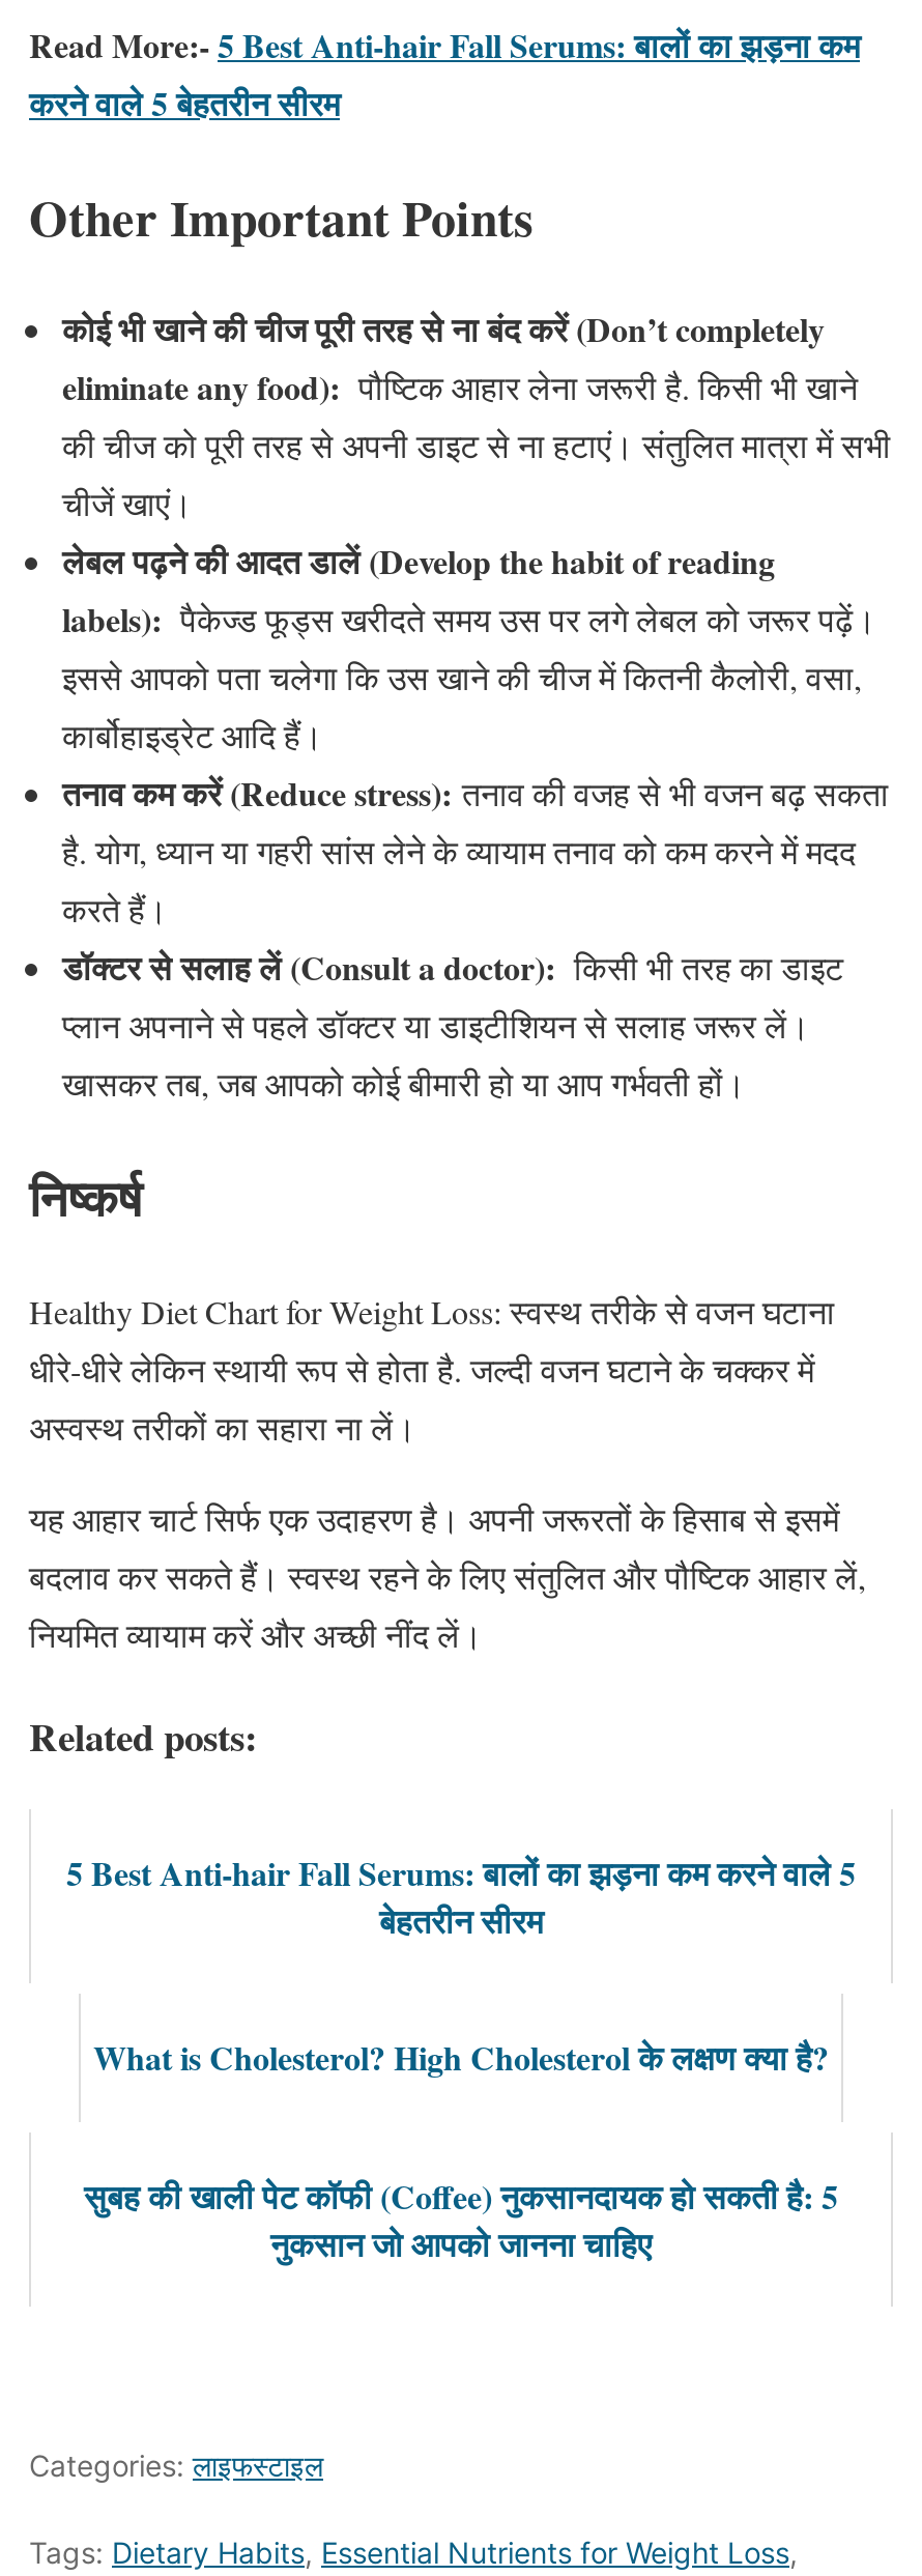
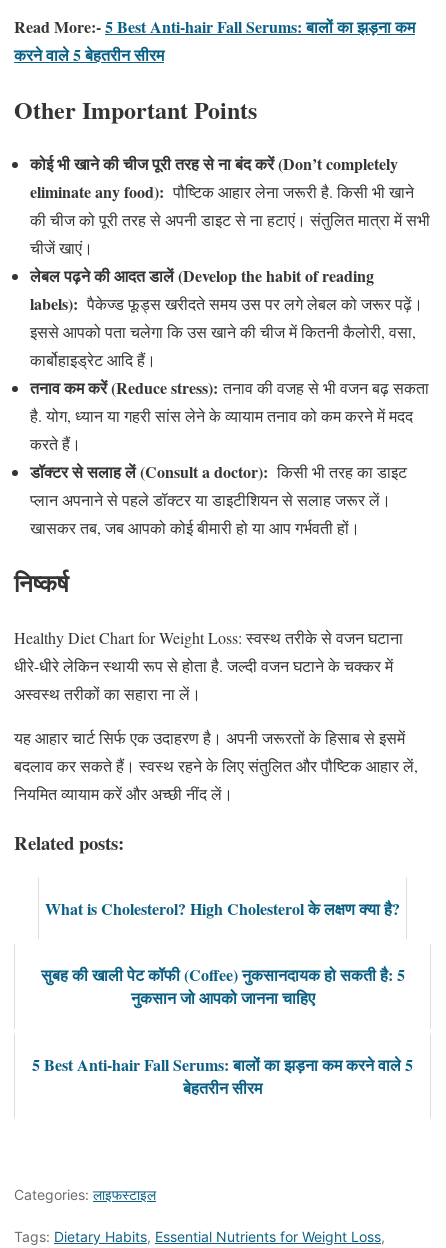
moved [66,1849,856,1944] -> [32,1053,413,1099]: 5 Best Anti-hair Fall Serums: बालों का झड़ना कम करने वाले 5 | बेहतरीन सीरम
moved [84,2034,838,2267] -> [40,897,404,1009]: What is Cholesterol? High Cholesterol के लक्षण क्या है? | सुबह की खाली पेट कॉफी (Coffee) नुकसानदायक हो सकती है: 5 | नुकसान जो आपको जानना चाहिए

